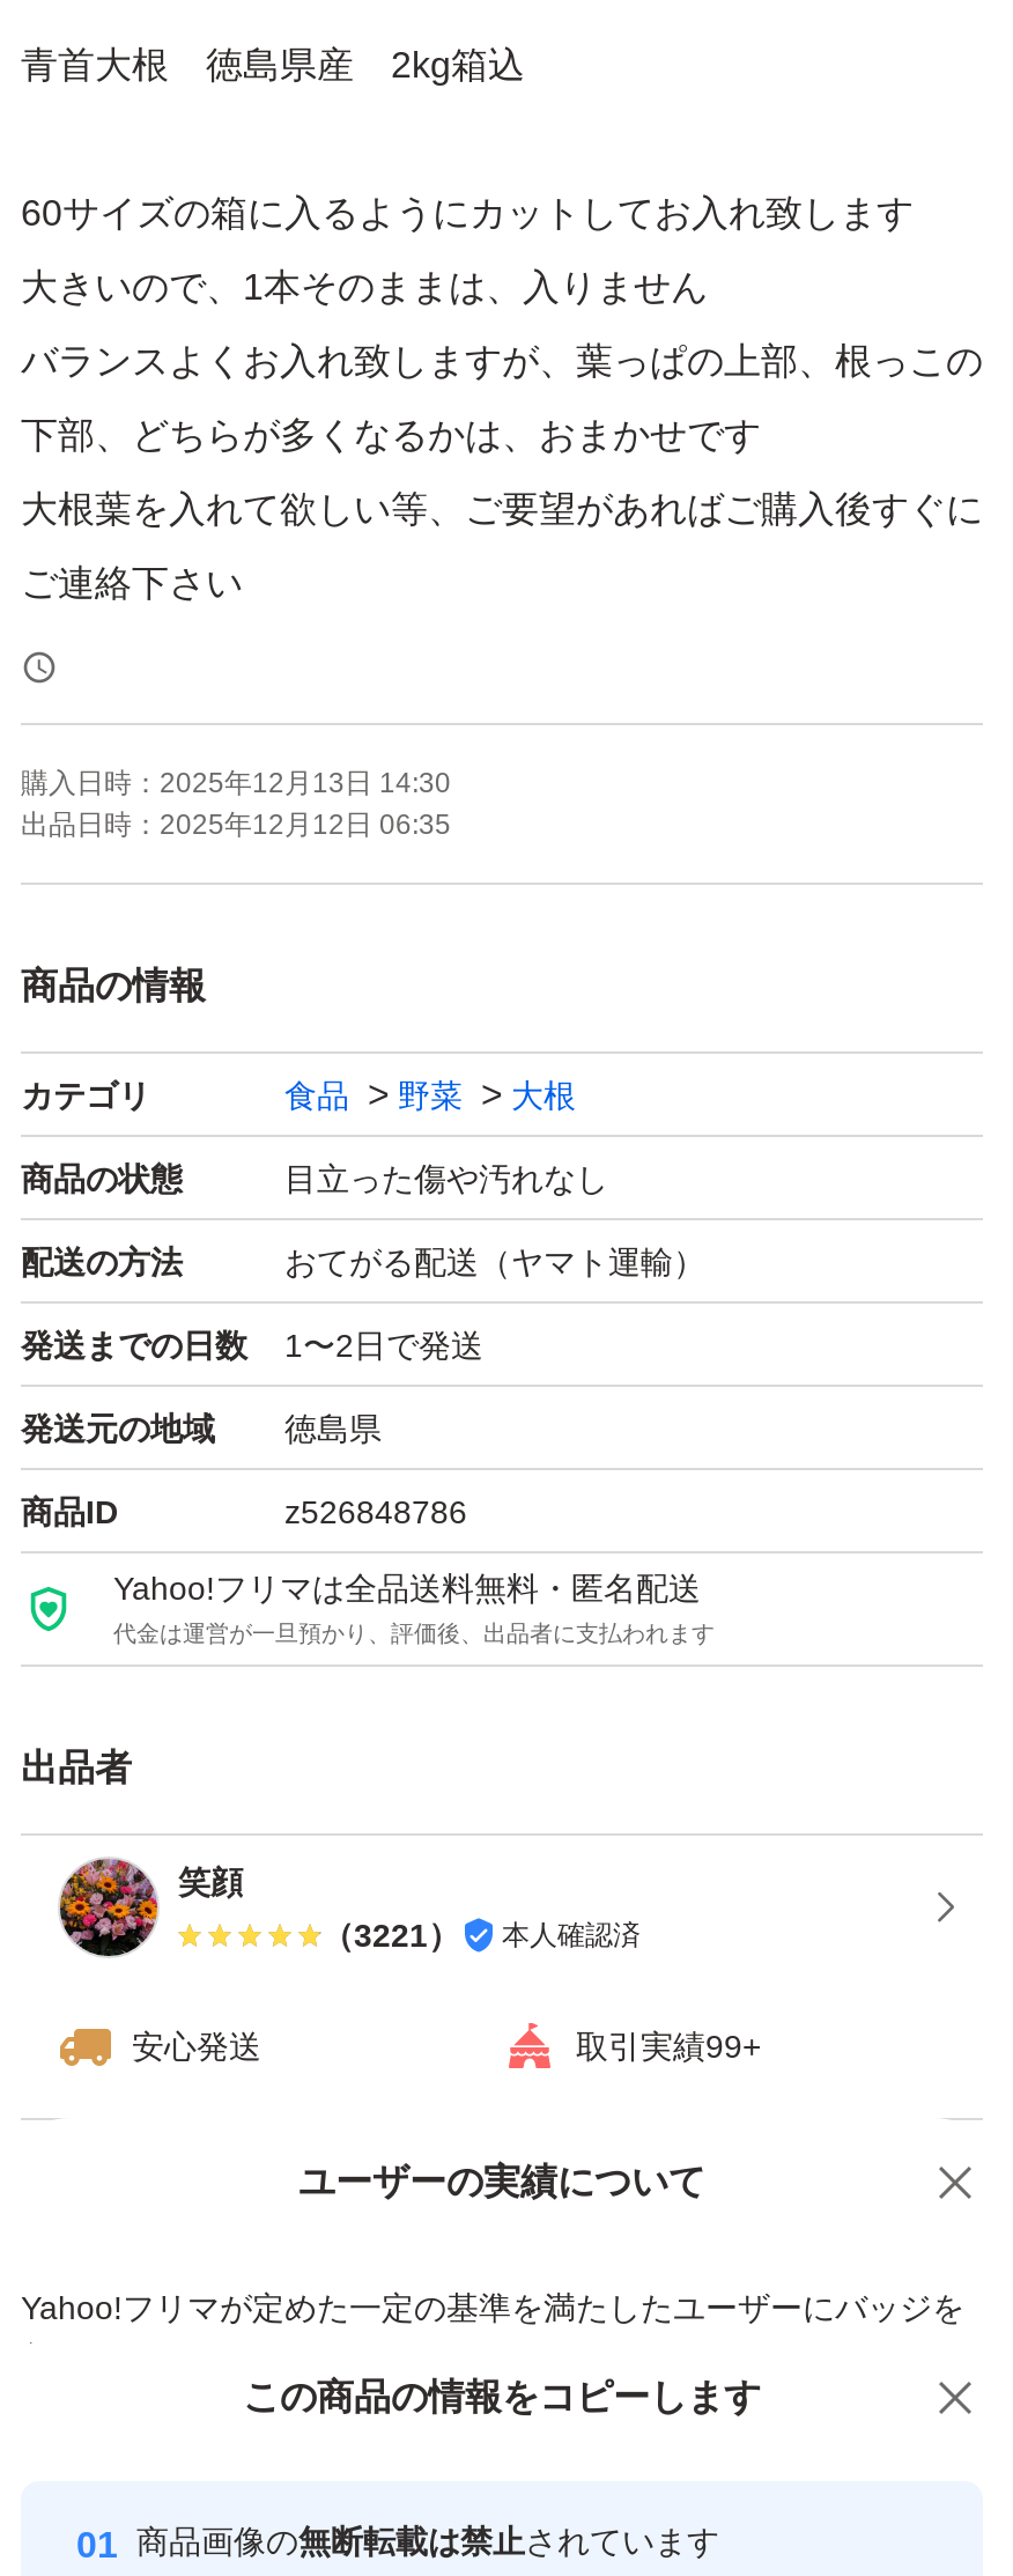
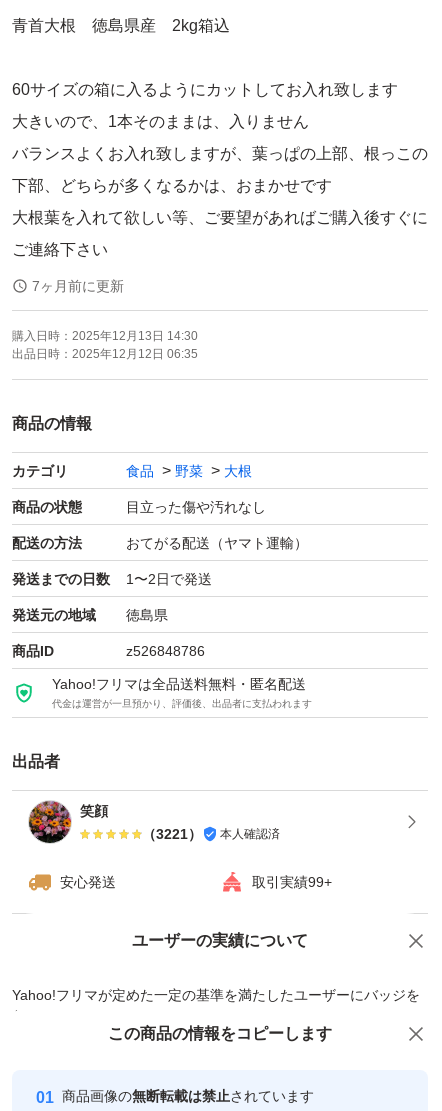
none -> [32,278,124,294] 7ヶ月前に更新

